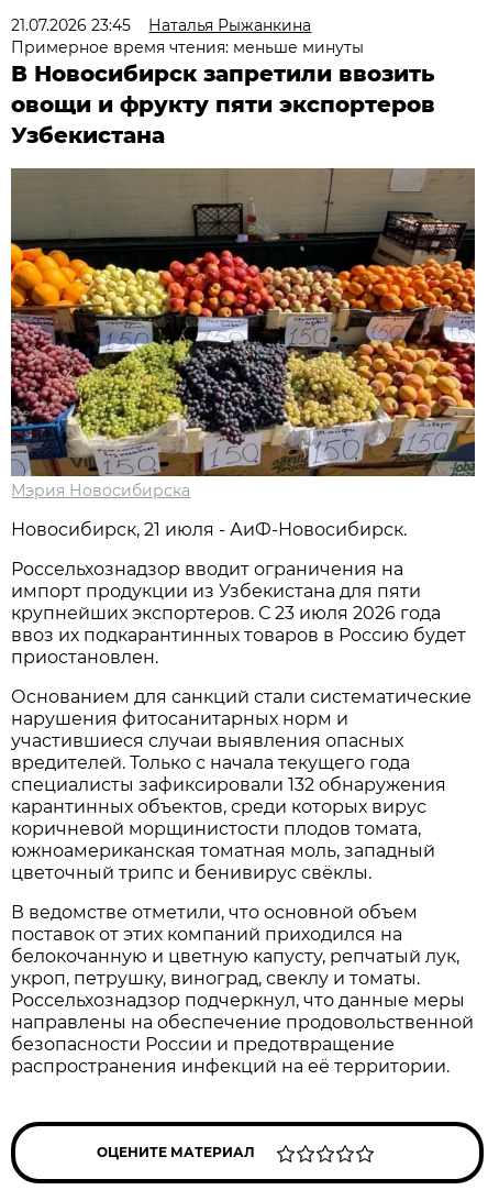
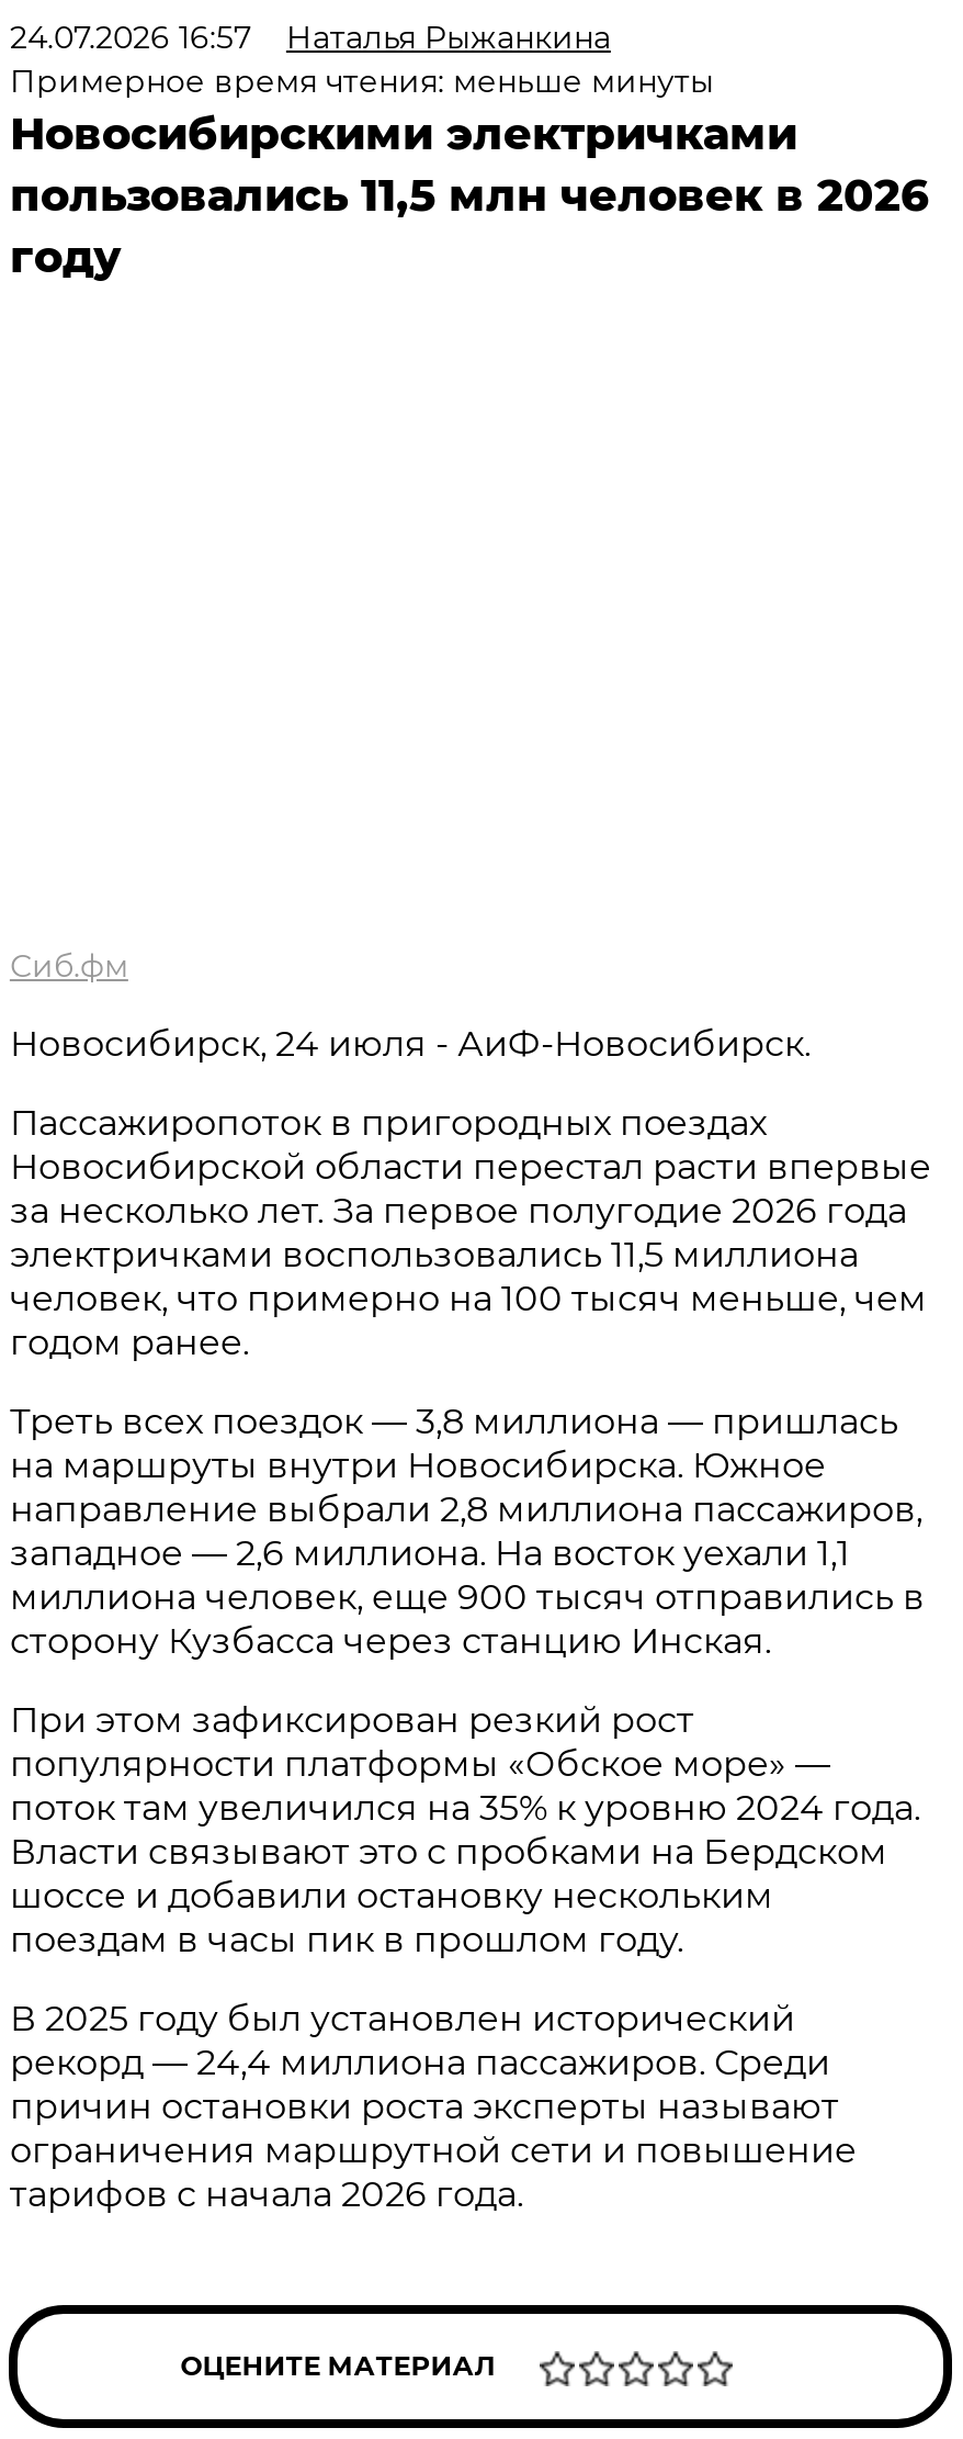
[11,15,311,35] 21.07.2026 23:45 Наталья Рыжанкина -> [10,18,611,57] 24.07.2026 16:57 Наталья Рыжанкина
[11,60,436,148] В Новосибирск запретили ввозить | овощи и фрукту пяти экспортеров | Узбекистана -> [10,108,929,283] Новосибирскими электричками | пользовались 11,5 млн человек в 2026 | году
[10,167,476,477] [image] -> none
[11,481,474,1077] Мэрия Новосибирска | Новосибирск, 21 июля - АиФ-Новосибирск. | Россельхознадзор вводит ограничения на | импорт продукции из Узбекистана для пяти | крупнейших экспортеров. С 23 июля 2026 года | ввоз их подкарантинных товаров в Россию будет | приостановлен. | Основанием для санкций стали систематические | нарушения фитосанитарных норм и | участившиеся случаи выявления опасных | вредителей. Только с начала текущего года | специалисты зафиксировали 132 обнаружения | карантинных объектов, среди которых вирус | коричневой морщинистости плодов томата, | южноамериканская томатная моль, западный | цветочный трипс и бенивирус свёклы. | В ведомстве отметили, что основной объем | поставок от этих компаний приходился на | белокочанную и цветную капусту, репчатый лук, | укроп, петрушку, виноград, свеклу и томаты. | Россельхознадзор подчеркнул, что данные меры | направлены на обеспечение продовольственной | безопасности России и предотвращение | распространения инфекций на её территории. -> [10,946,931,2215] Сиб.фм | Новосибирск, 24 июля - АиФ-Новосибирск. | Пассажиропоток в пригородных поездах | Новосибирской области перестал расти впервые | за несколько лет. За первое полугодие 2026 года | электричками воспользовались 11,5 миллиона | человек, что примерно на 100 тысяч меньше, чем | годом ранее. | Треть всех поездок — 3,8 миллиона — пришлась | на маршруты внутри Новосибирска. Южное | направление выбрали 2,8 миллиона пассажиров, | западное — 2,6 миллиона. На восток уехали 1,1 | миллиона человек, еще 900 тысяч отправились в | сторону Кузбасса через станцию Инская. | При этом зафиксирован резкий рост | популярности платформы «Обское море» — | поток там увеличился на 35% к уровню 2024 года. | Власти связывают это с пробками на Бердском | шоссе и добавили остановку нескольким | поездам в часы пик в прошлом году. | В 2025 году был установлен исторический | рекорд — 24,4 миллиона пассажиров. Среди | причин остановки роста эксперты называют | ограничения маршрутной сети и повышение | тарифов с начала 2026 года.

